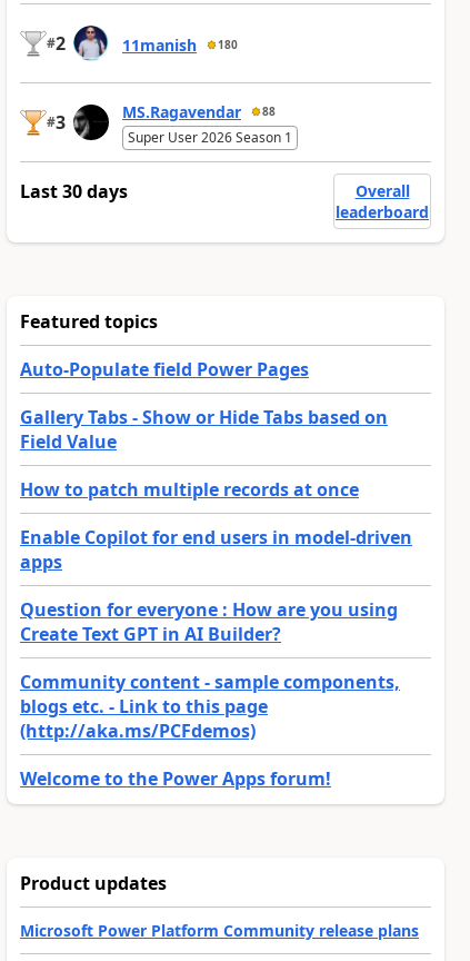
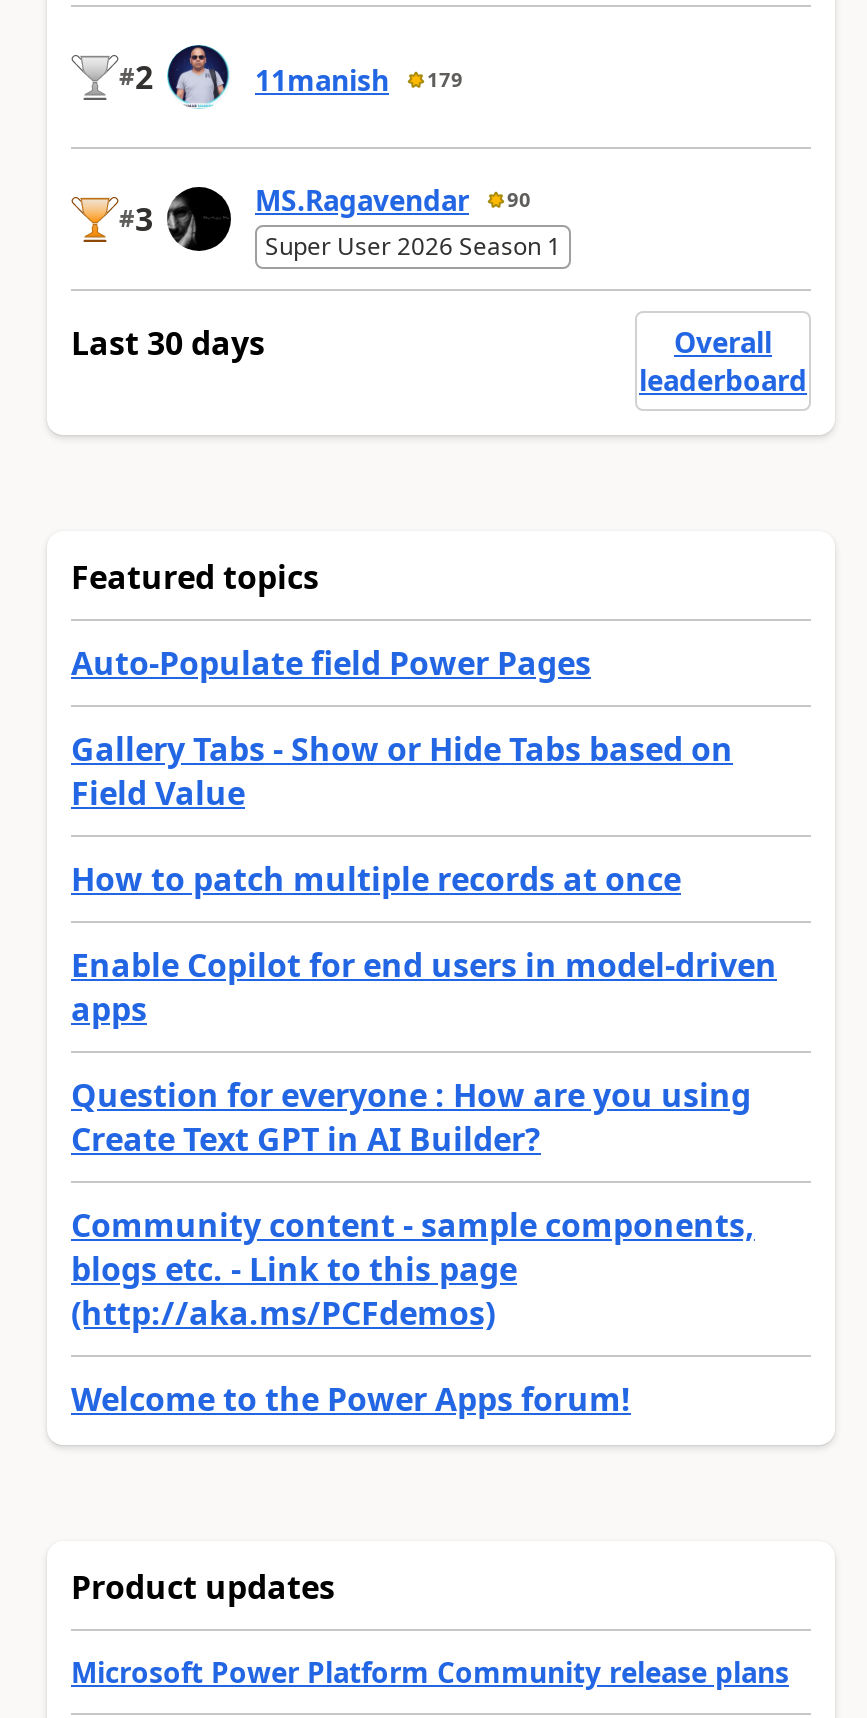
[122,34,238,55] 11manish 180 -> [255,60,463,98] 11manish 179
[122,101,276,122] MS.Ragavendar 88 -> [255,180,531,218] MS.Ragavendar 90

